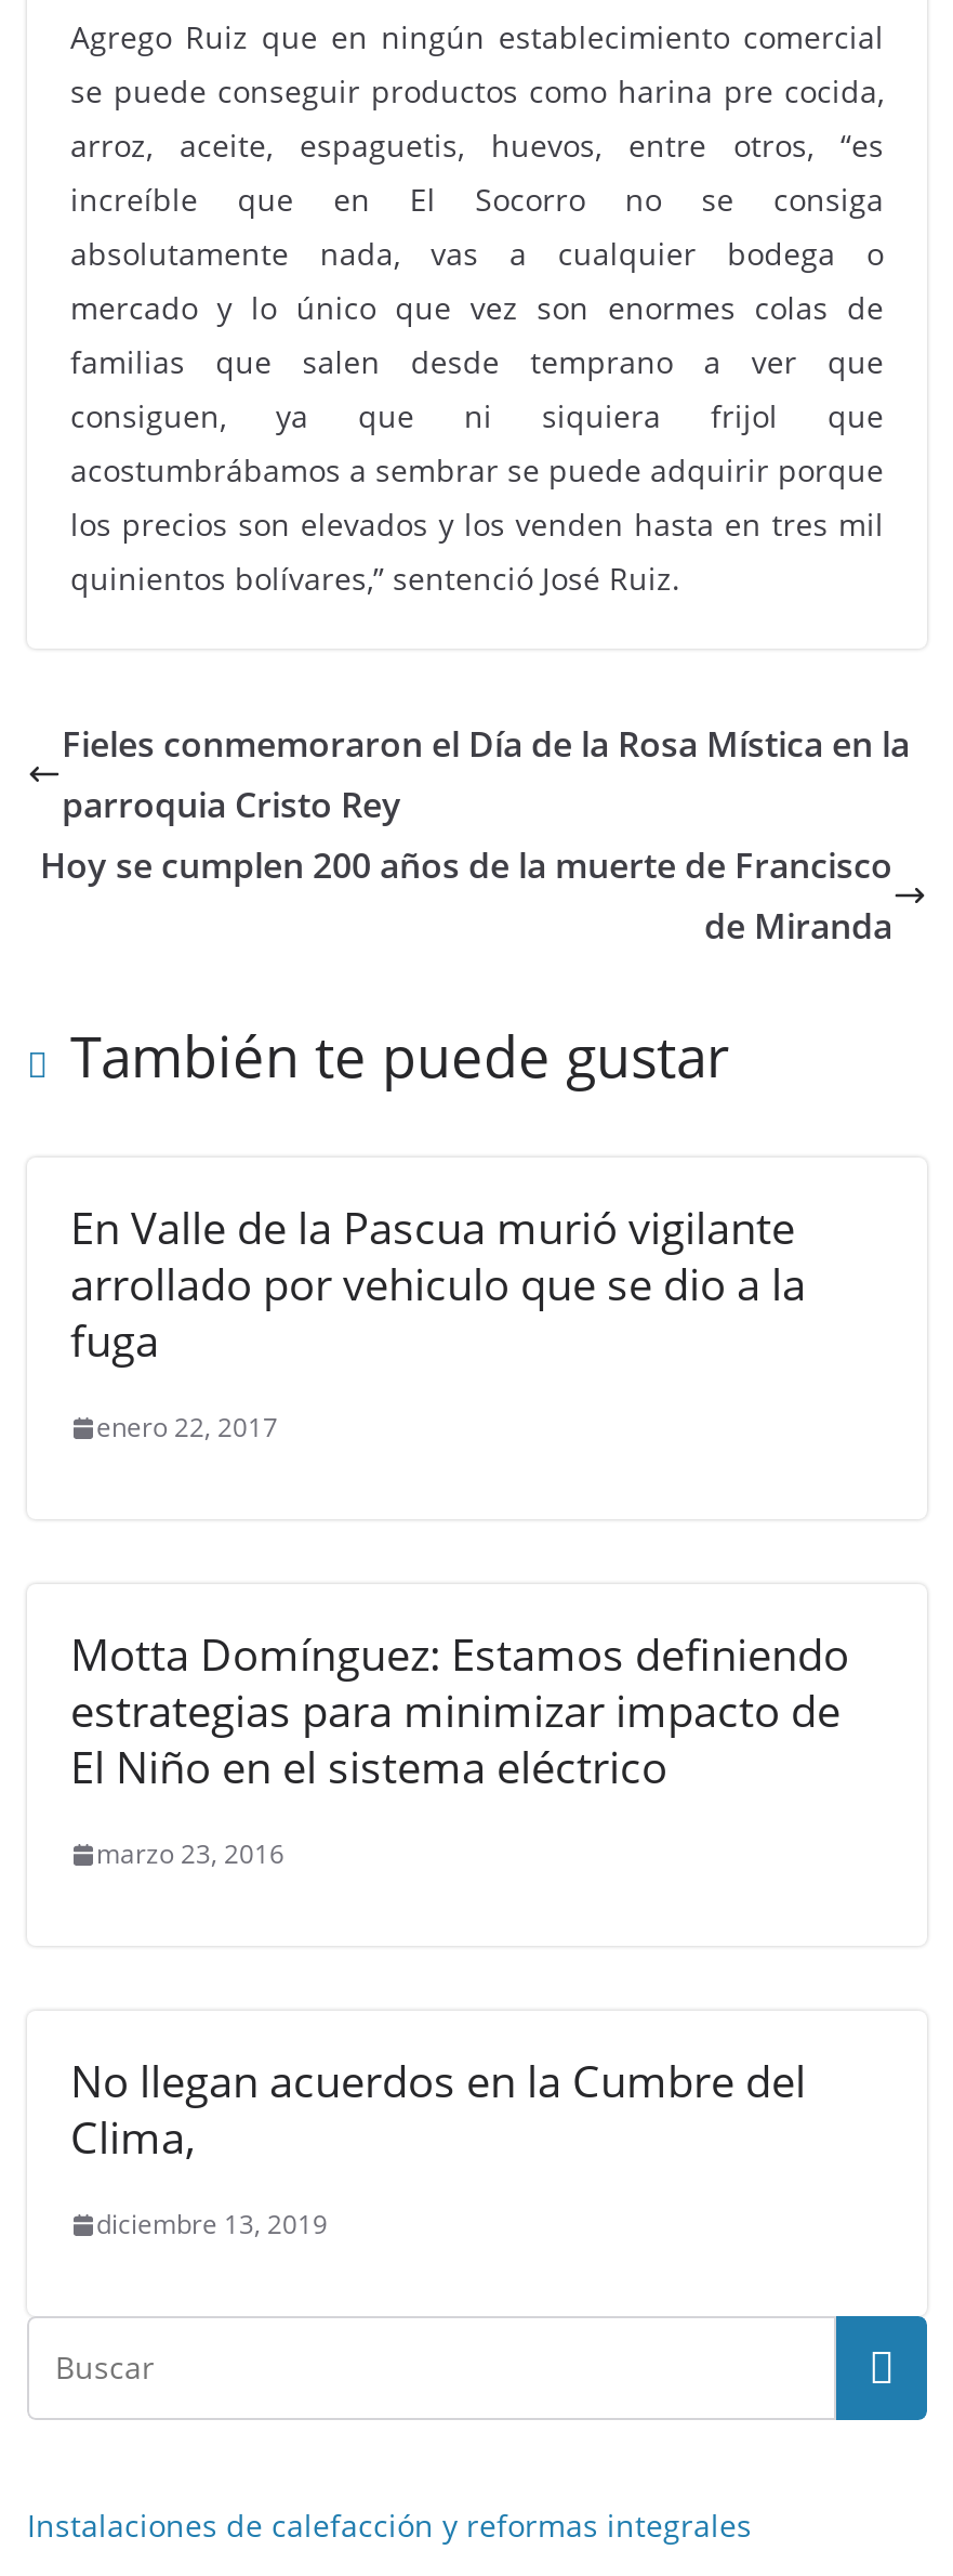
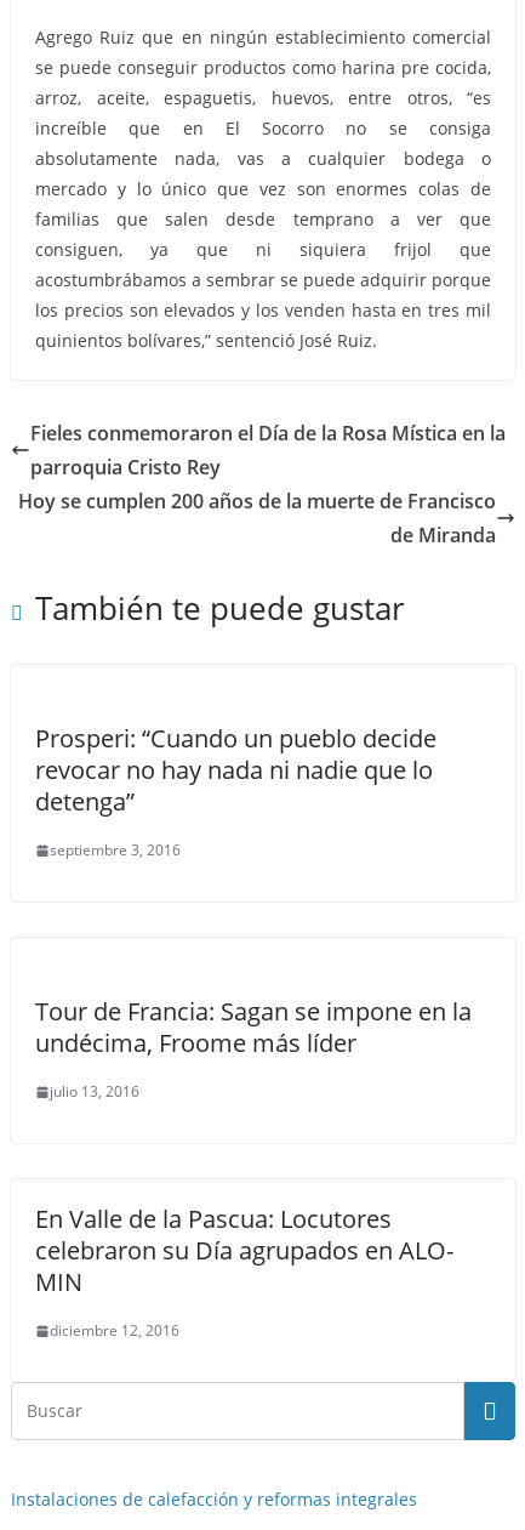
[70,1199,806,1370] En Valle de la Pascua murió vigilante | arrollado por vehiculo que se dio a la | fuga -> [35,722,436,818] Prosperi: “Cuando un pueblo decide | revocar no hay nada ni nadie que lo | detenga”
[96,1409,278,1446] enero 22, 2017 -> [50,840,181,860] septiembre 3, 2016
[70,1626,849,1797] Motta Domínguez: Estamos definiendo | estrategias para minimizar impacto de | El Niño en el sistema eléctrico -> [35,995,472,1059] Tour de Francia: Sagan se impone en la | undécima, Froome más líder
[96,1836,284,1872] marzo 23, 2016 -> [50,1081,139,1102] julio 13, 2016
[70,2052,806,2167] No llegan acuerdos en la Cumbre del | Clima, -> [35,1203,453,1298] En Valle de la Pascua: Locutores | celebraron su Día agrupados en ALO- | MIN
[96,2206,328,2243] diciembre 13, 2019 -> [50,1320,179,1341] diciembre 12, 2016

